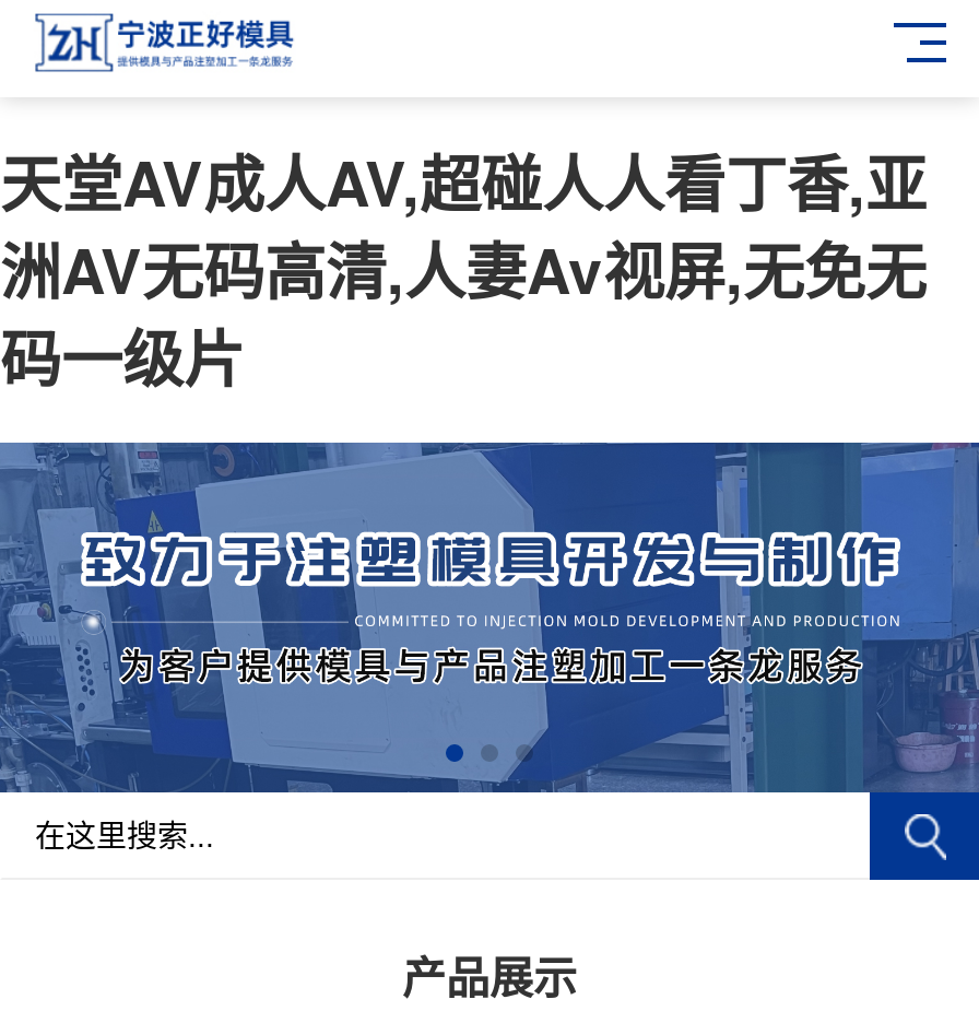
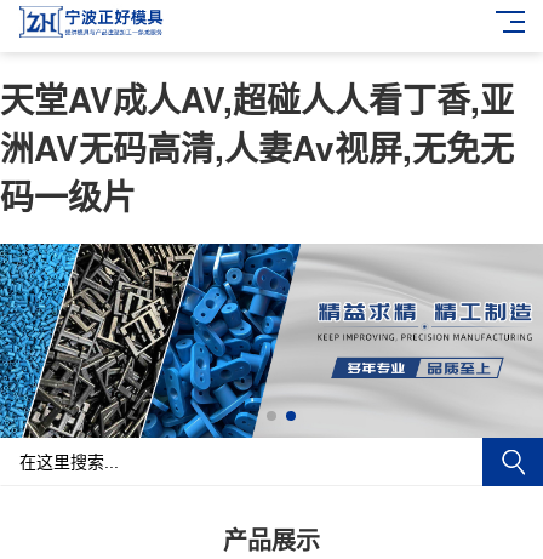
[7,440,972,795] [image] -> [4,243,539,439] [image]

